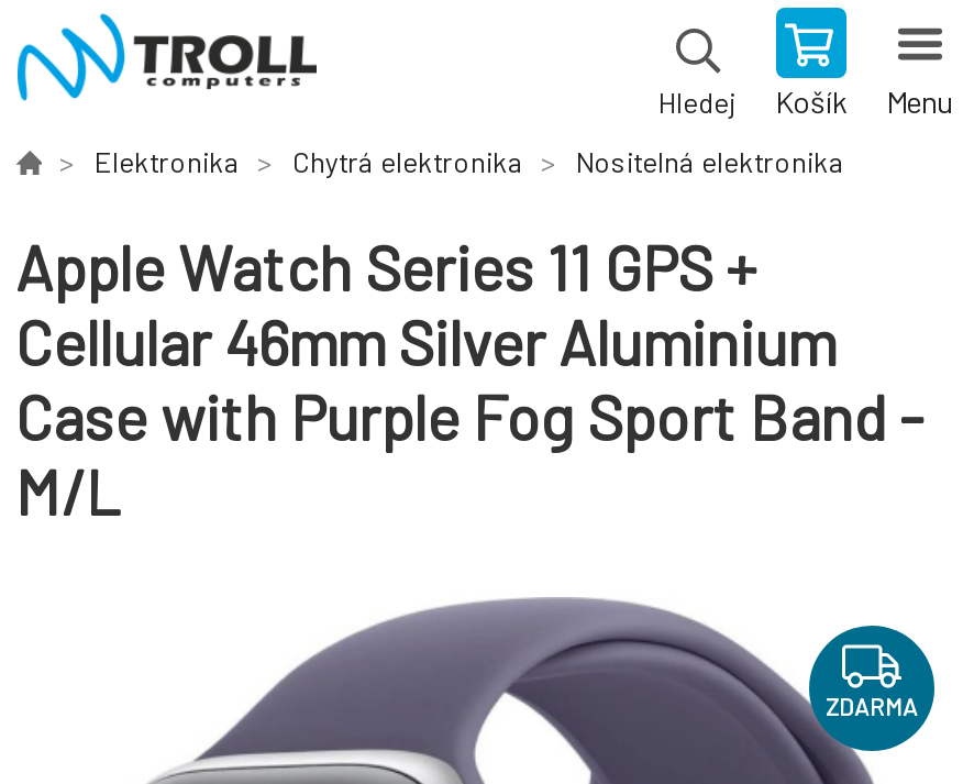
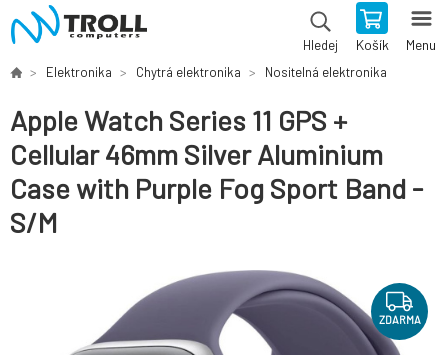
[15,455,123,529] M/L -> [10,205,58,239] S/M

